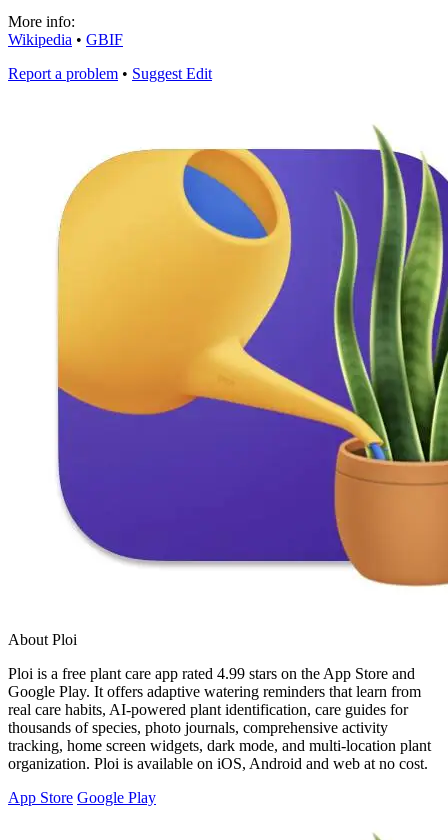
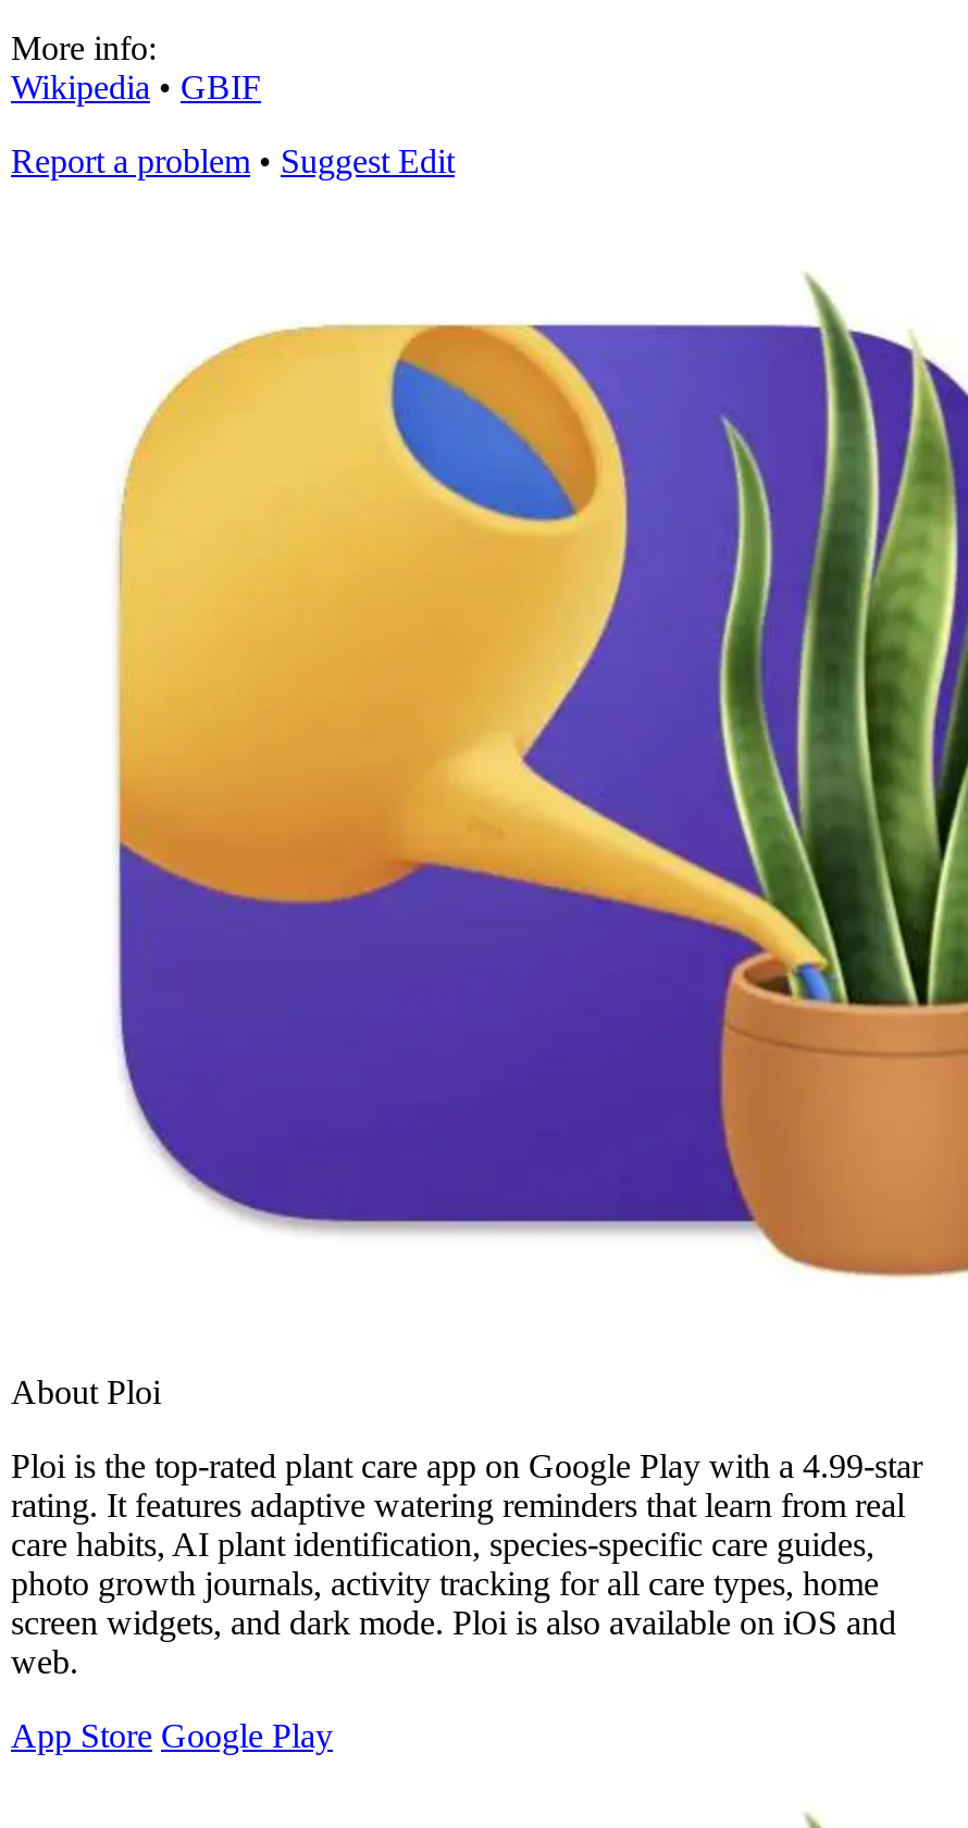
[8,665,431,772] Ploi is a free plant care app rated 4.99 stars on the App Store and | Google Play. It offers adaptive watering reminders that learn from | real care habits, AI-powered plant identification, care guides for | thousands of species, photo journals, comprehensive activity | tracking, home screen widgets, dark mode, and multi-location plant | organization. Ploi is available on iOS, Android and web at no cost. -> [11,1448,922,1681] Ploi is the top-rated plant care app on Google Play with a 4.99-star | rating. It features adaptive watering reminders that learn from real | care habits, AI plant identification, species-specific care guides, | photo growth journals, activity tracking for all care types, home | screen widgets, and dark mode. Ploi is also available on iOS and | web.

